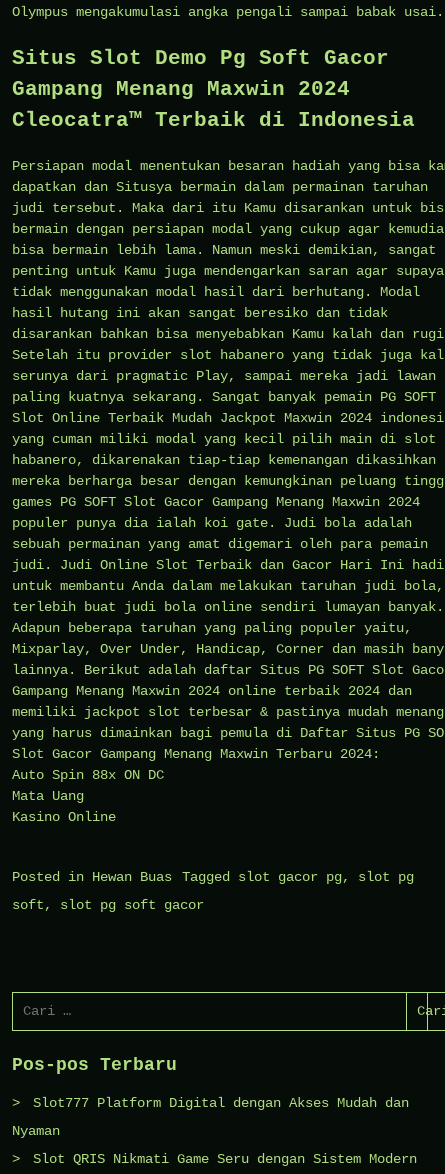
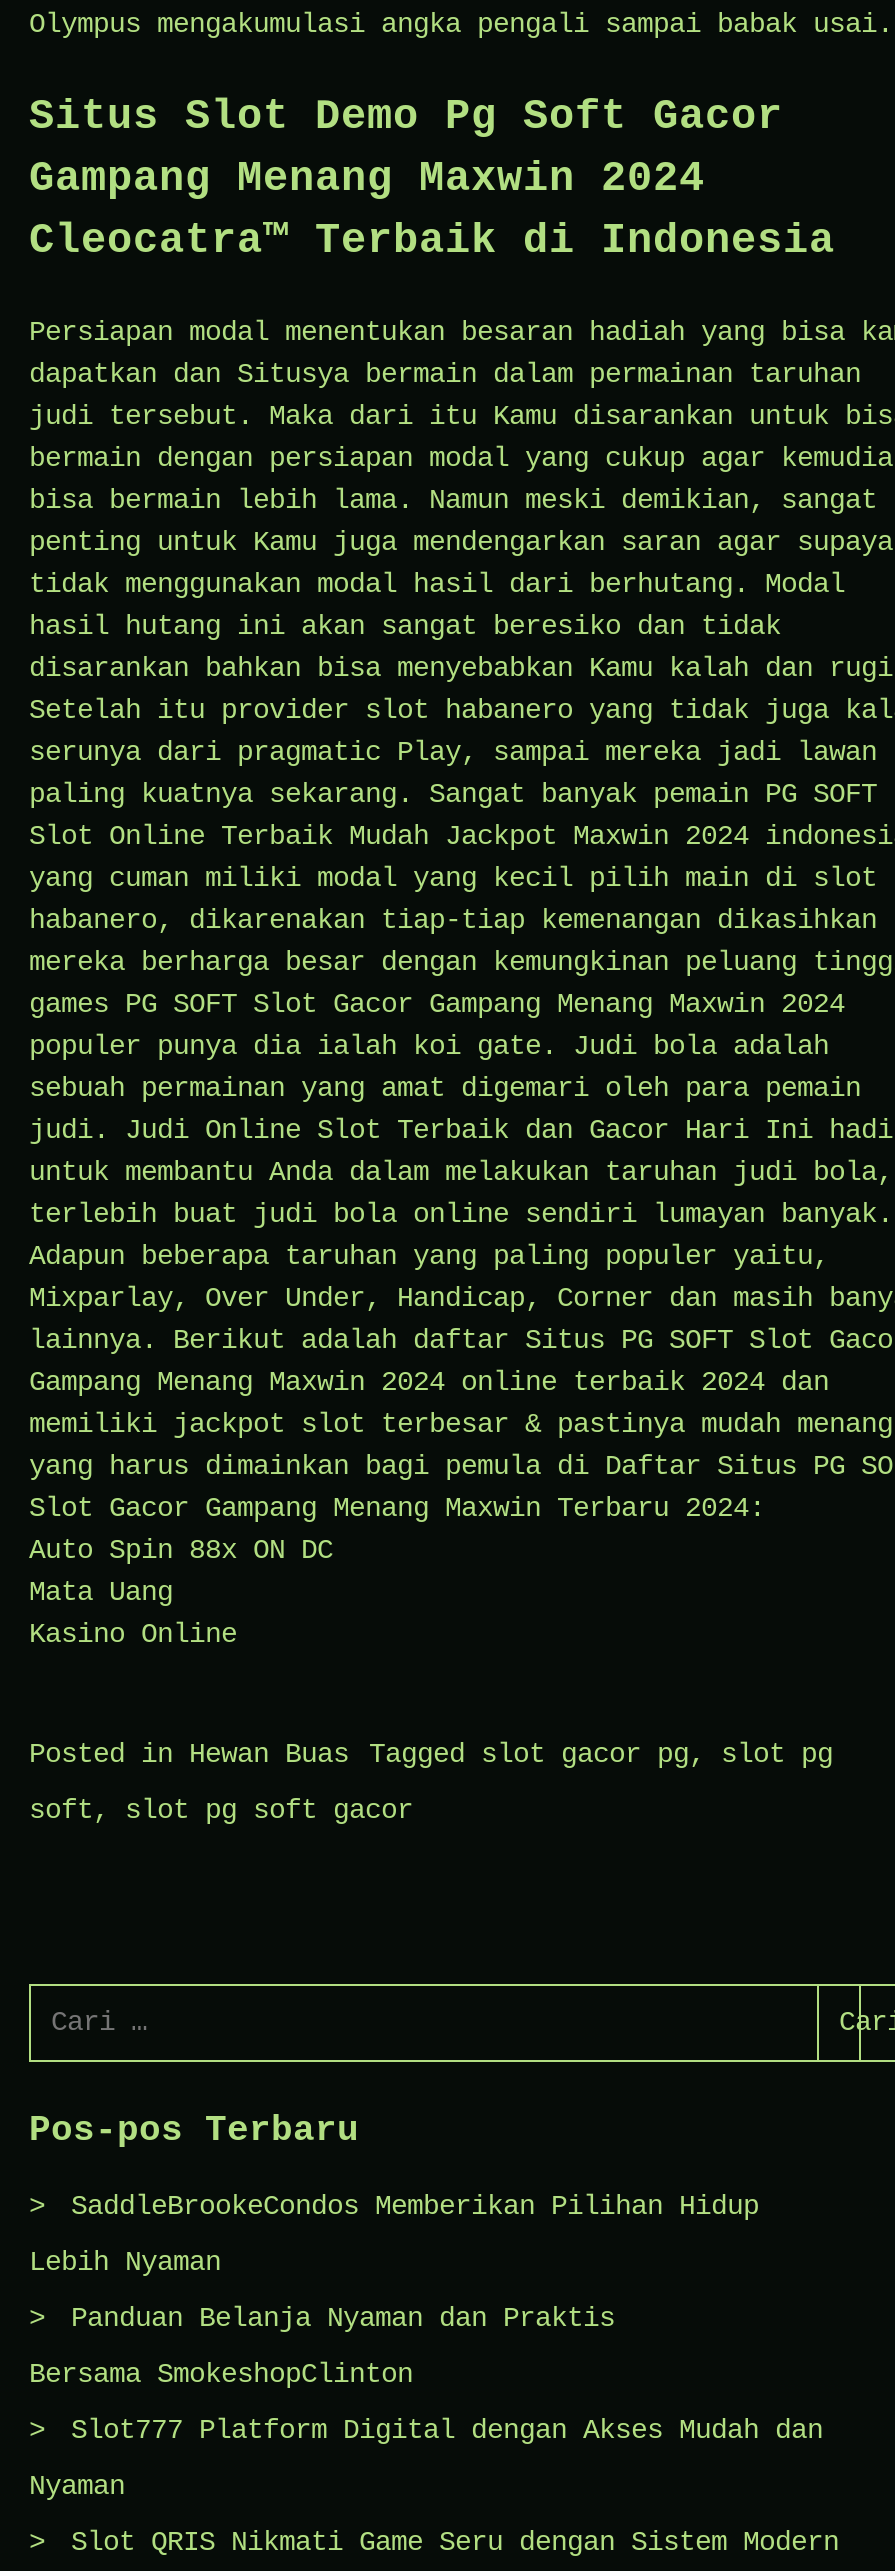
none -> [29,2189,759,2389] SaddleBrookeCondos Memberikan Pilihan Hidup | Lebih Nyaman | Panduan Belanja Nyaman dan Praktis | Bersama SmokeshopClinton

